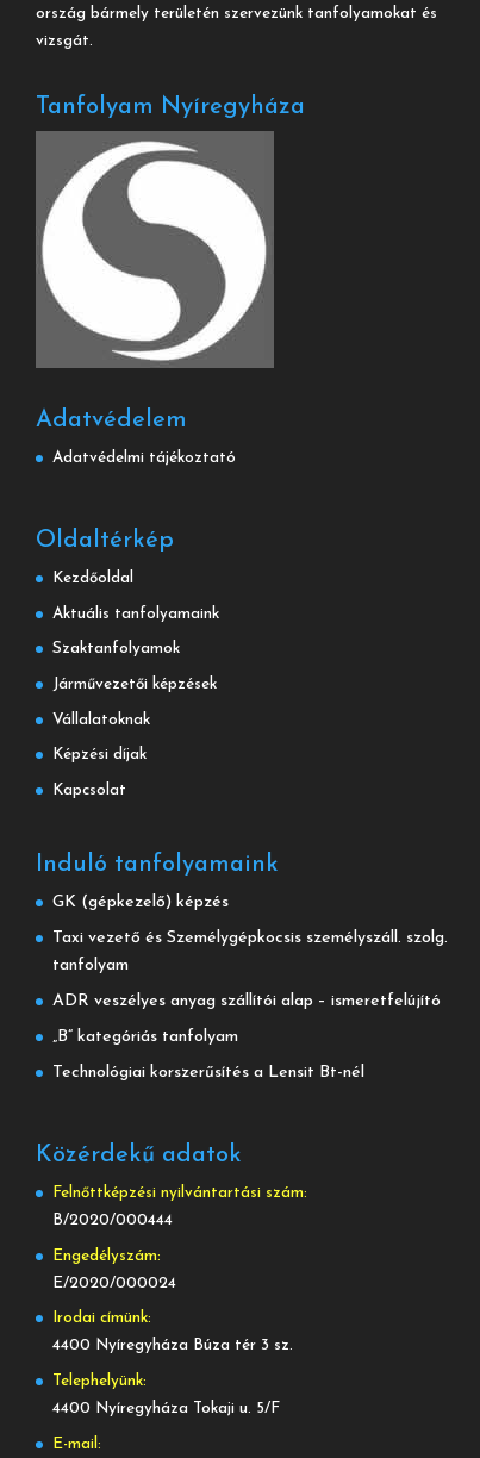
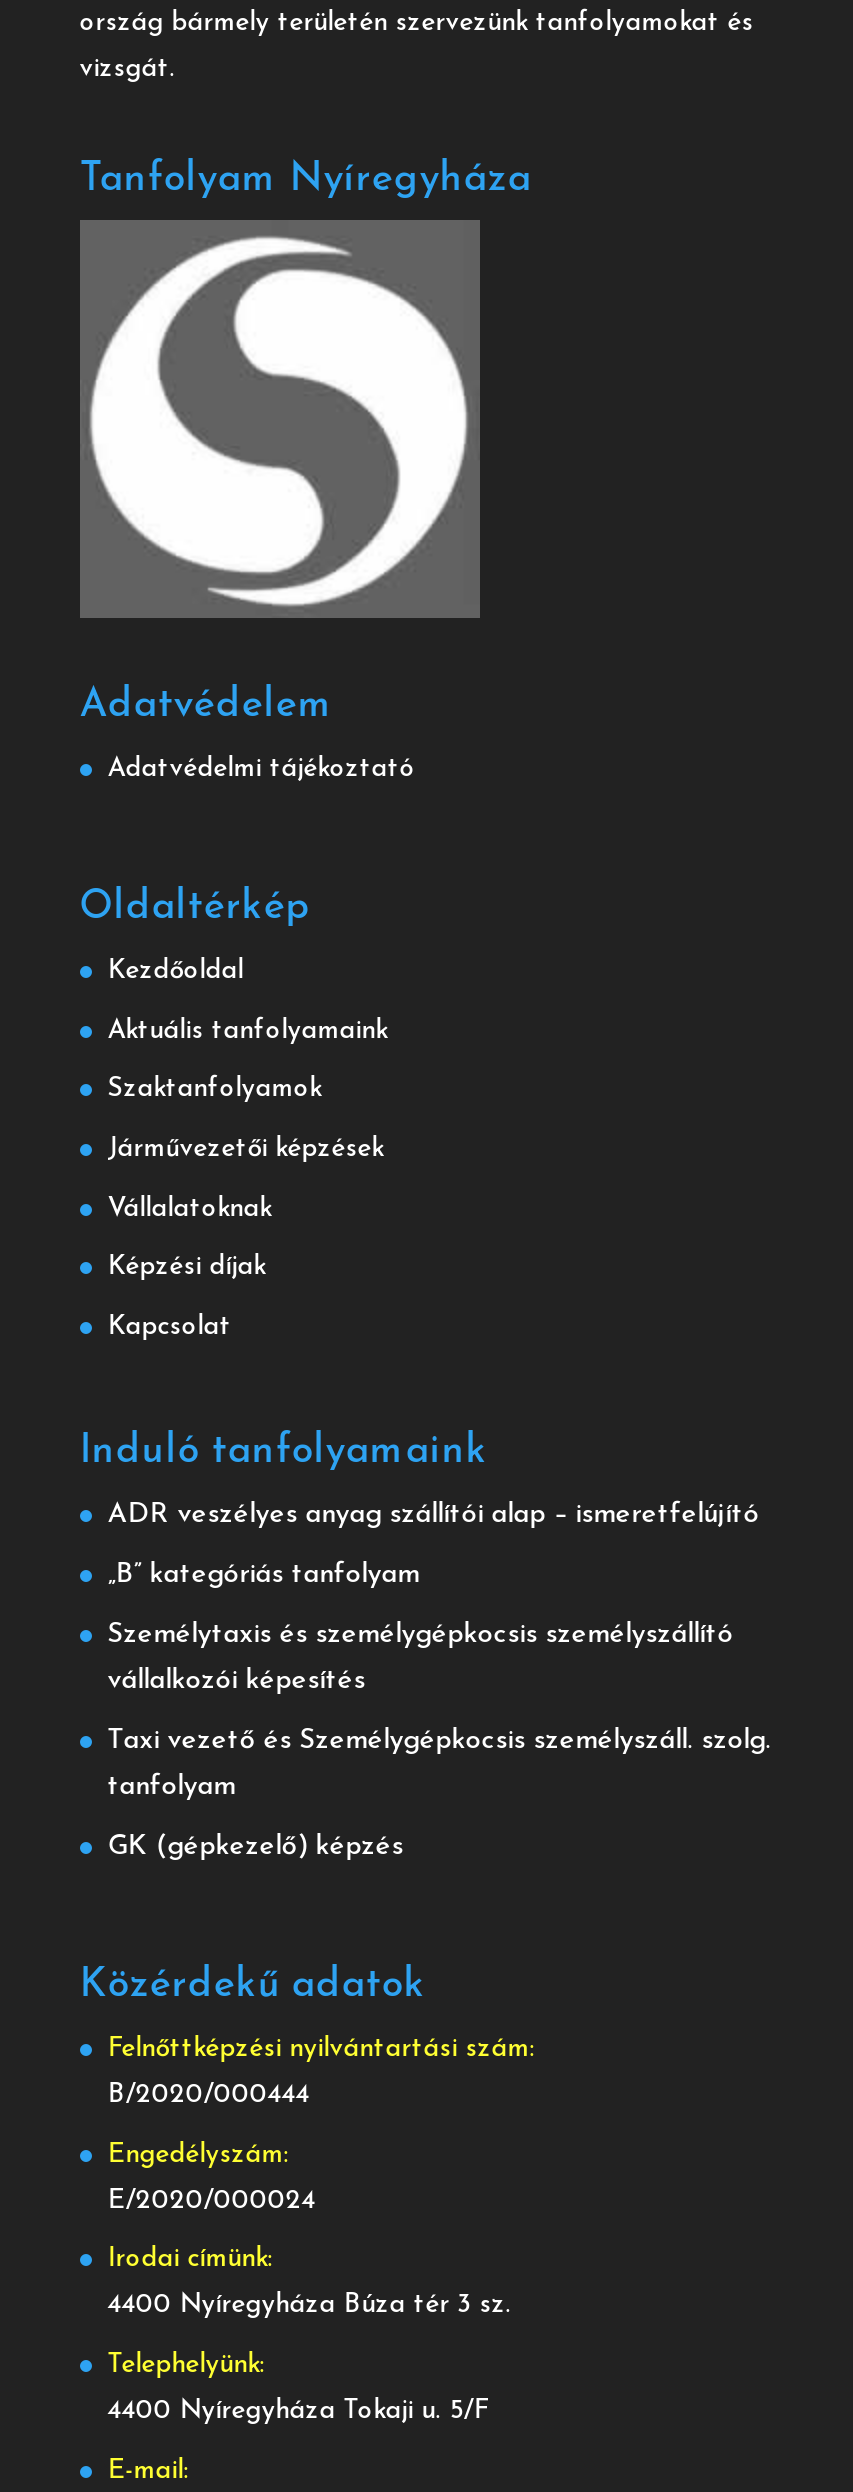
none -> [108,1619,734,1695] Személytaxis és személygépkocsis személyszállító | vállalkozói képesítés
moved [52,893,228,911] -> [108,1831,404,1861]: GK (gépkezelő) képzés
moved [52,929,448,974] -> [108,1725,772,1801]: Taxi vezető és Személygépkocsis személyszáll. szolg. | tanfolyam
moved [52,992,440,1045] -> [108,1499,760,1589]: ADR veszélyes anyag szállítói alap – ismeretfelújító | „B” kategóriás tanfolyam
[52,1063,364,1081] Technológiai korszerűsítés a Lensit Bt-nél -> none

